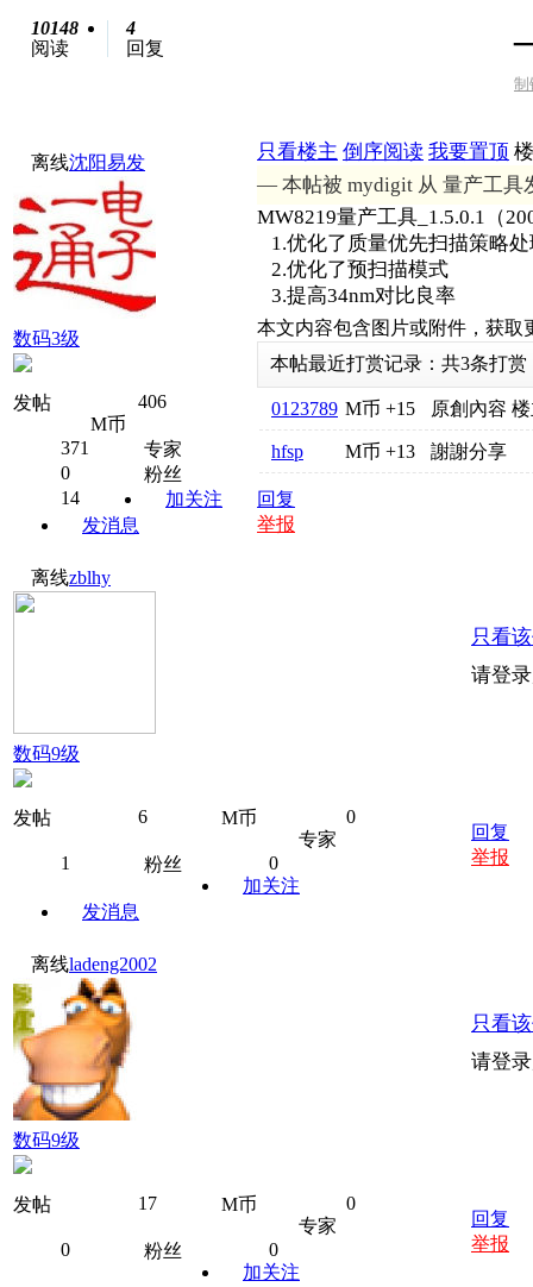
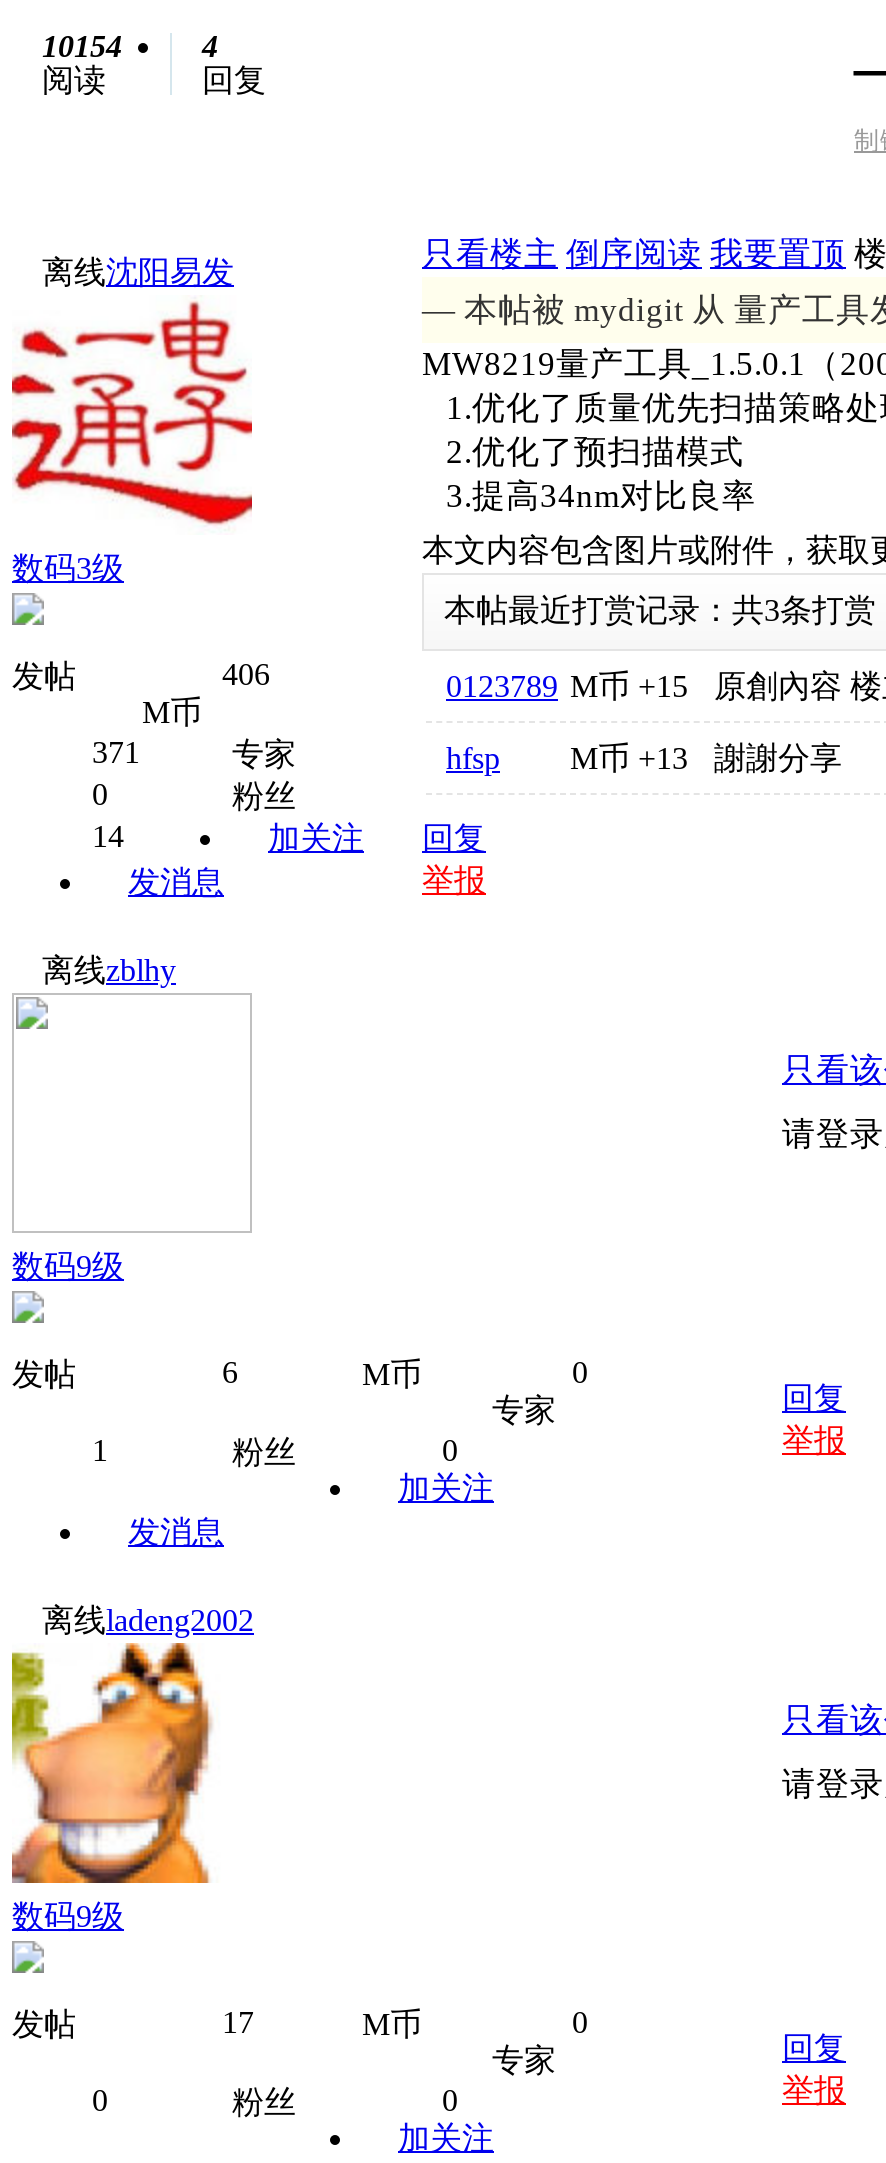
[31,18,79,38] 10148 -> [42,29,122,63] 10154

